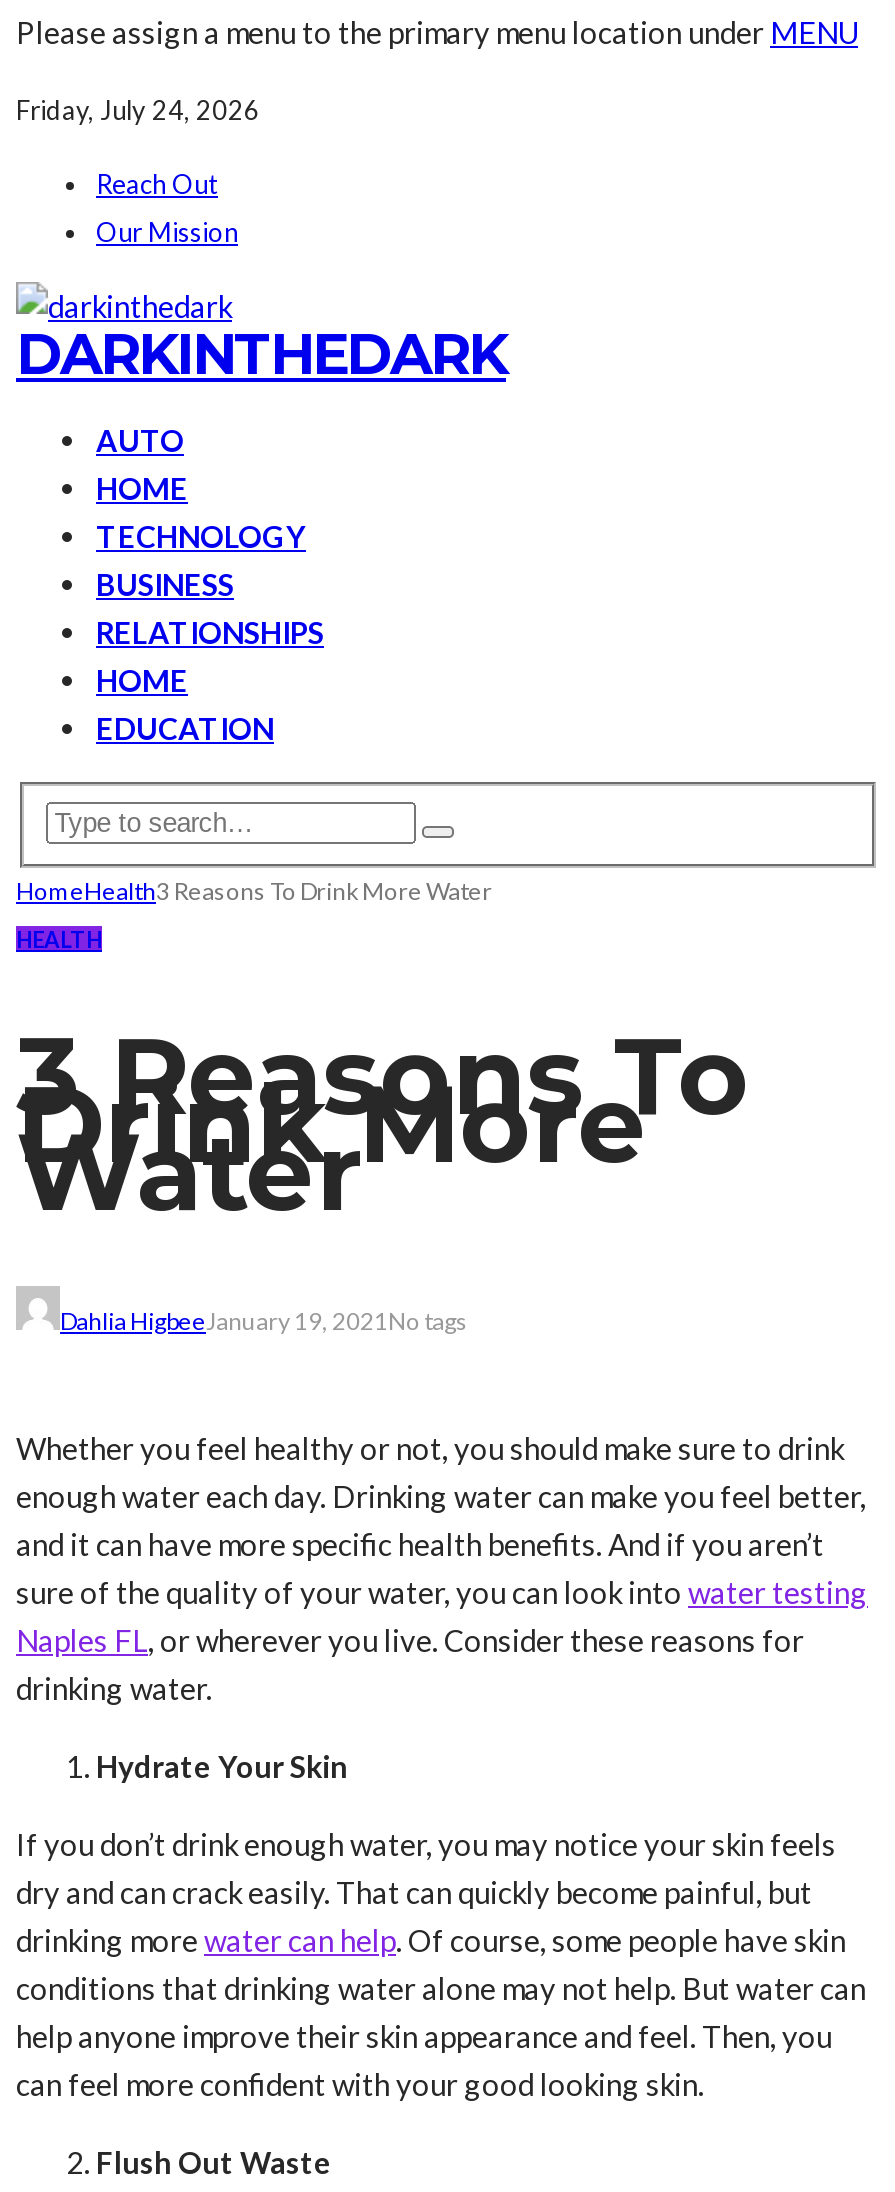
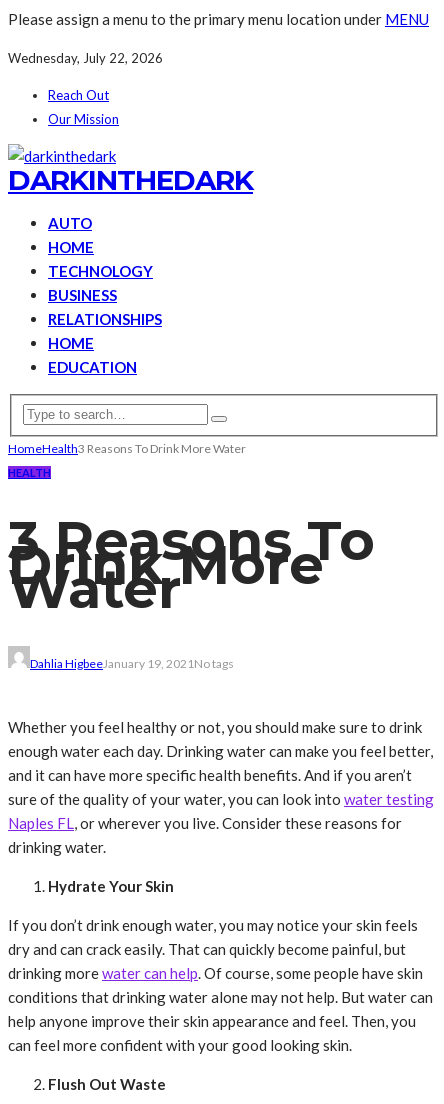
[16,94,260,126] Friday, July 24, 2026 -> [8,50,163,66] Wednesday, July 22, 2026

